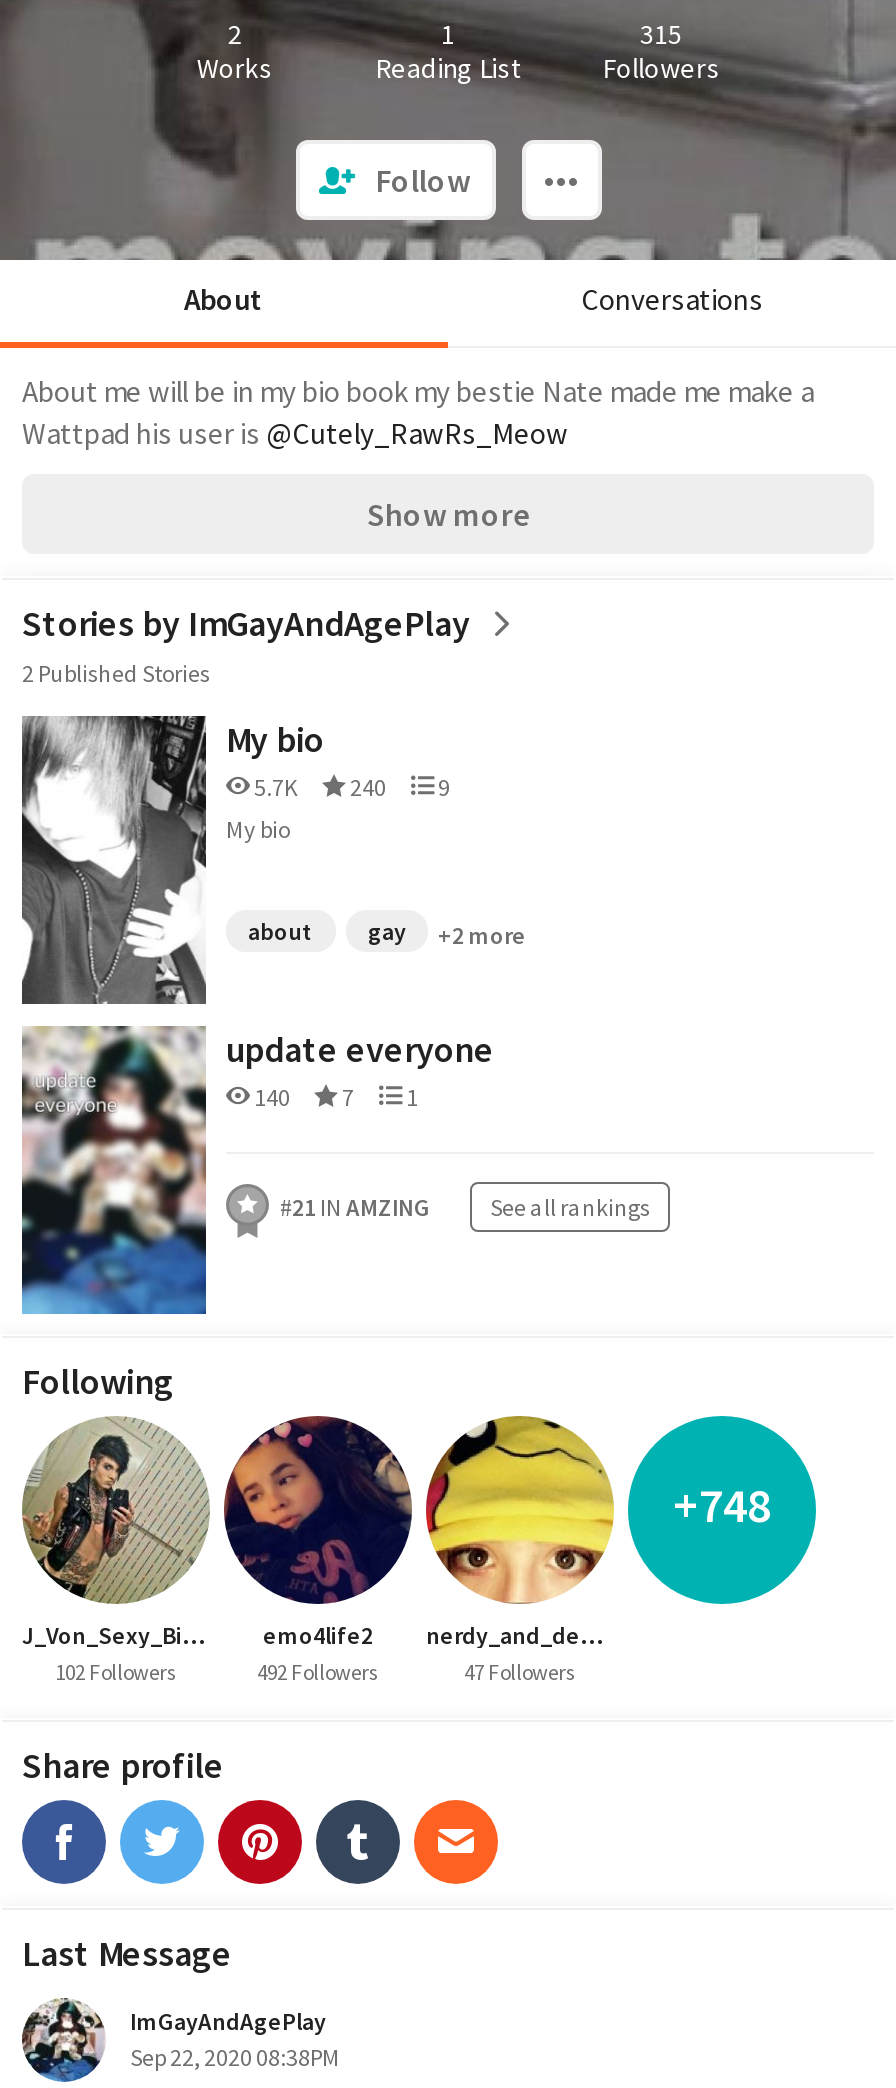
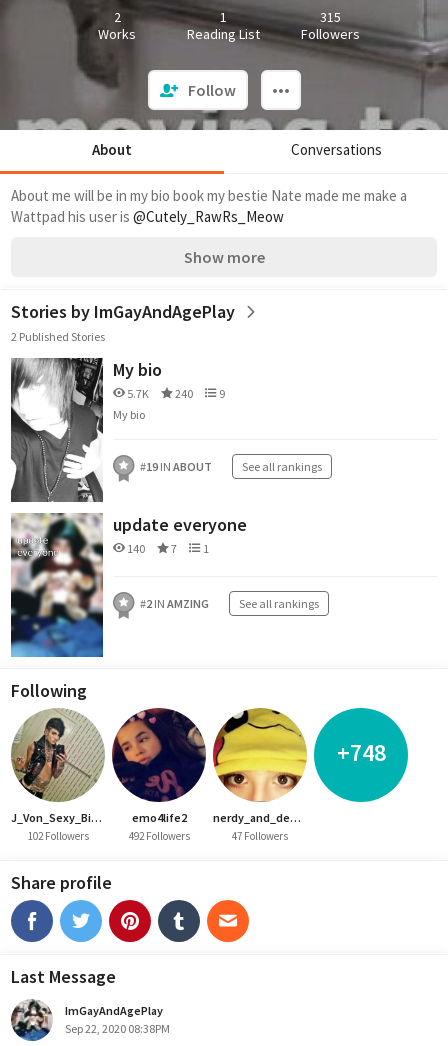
[248,916,526,950] about | gay | +2 more -> [140,459,322,474] #19 IN ABOUT | See all rankings
[280,1192,650,1222] #21 IN AMZING See all rankings -> [140,596,319,611] #2 IN AMZING See all rankings

